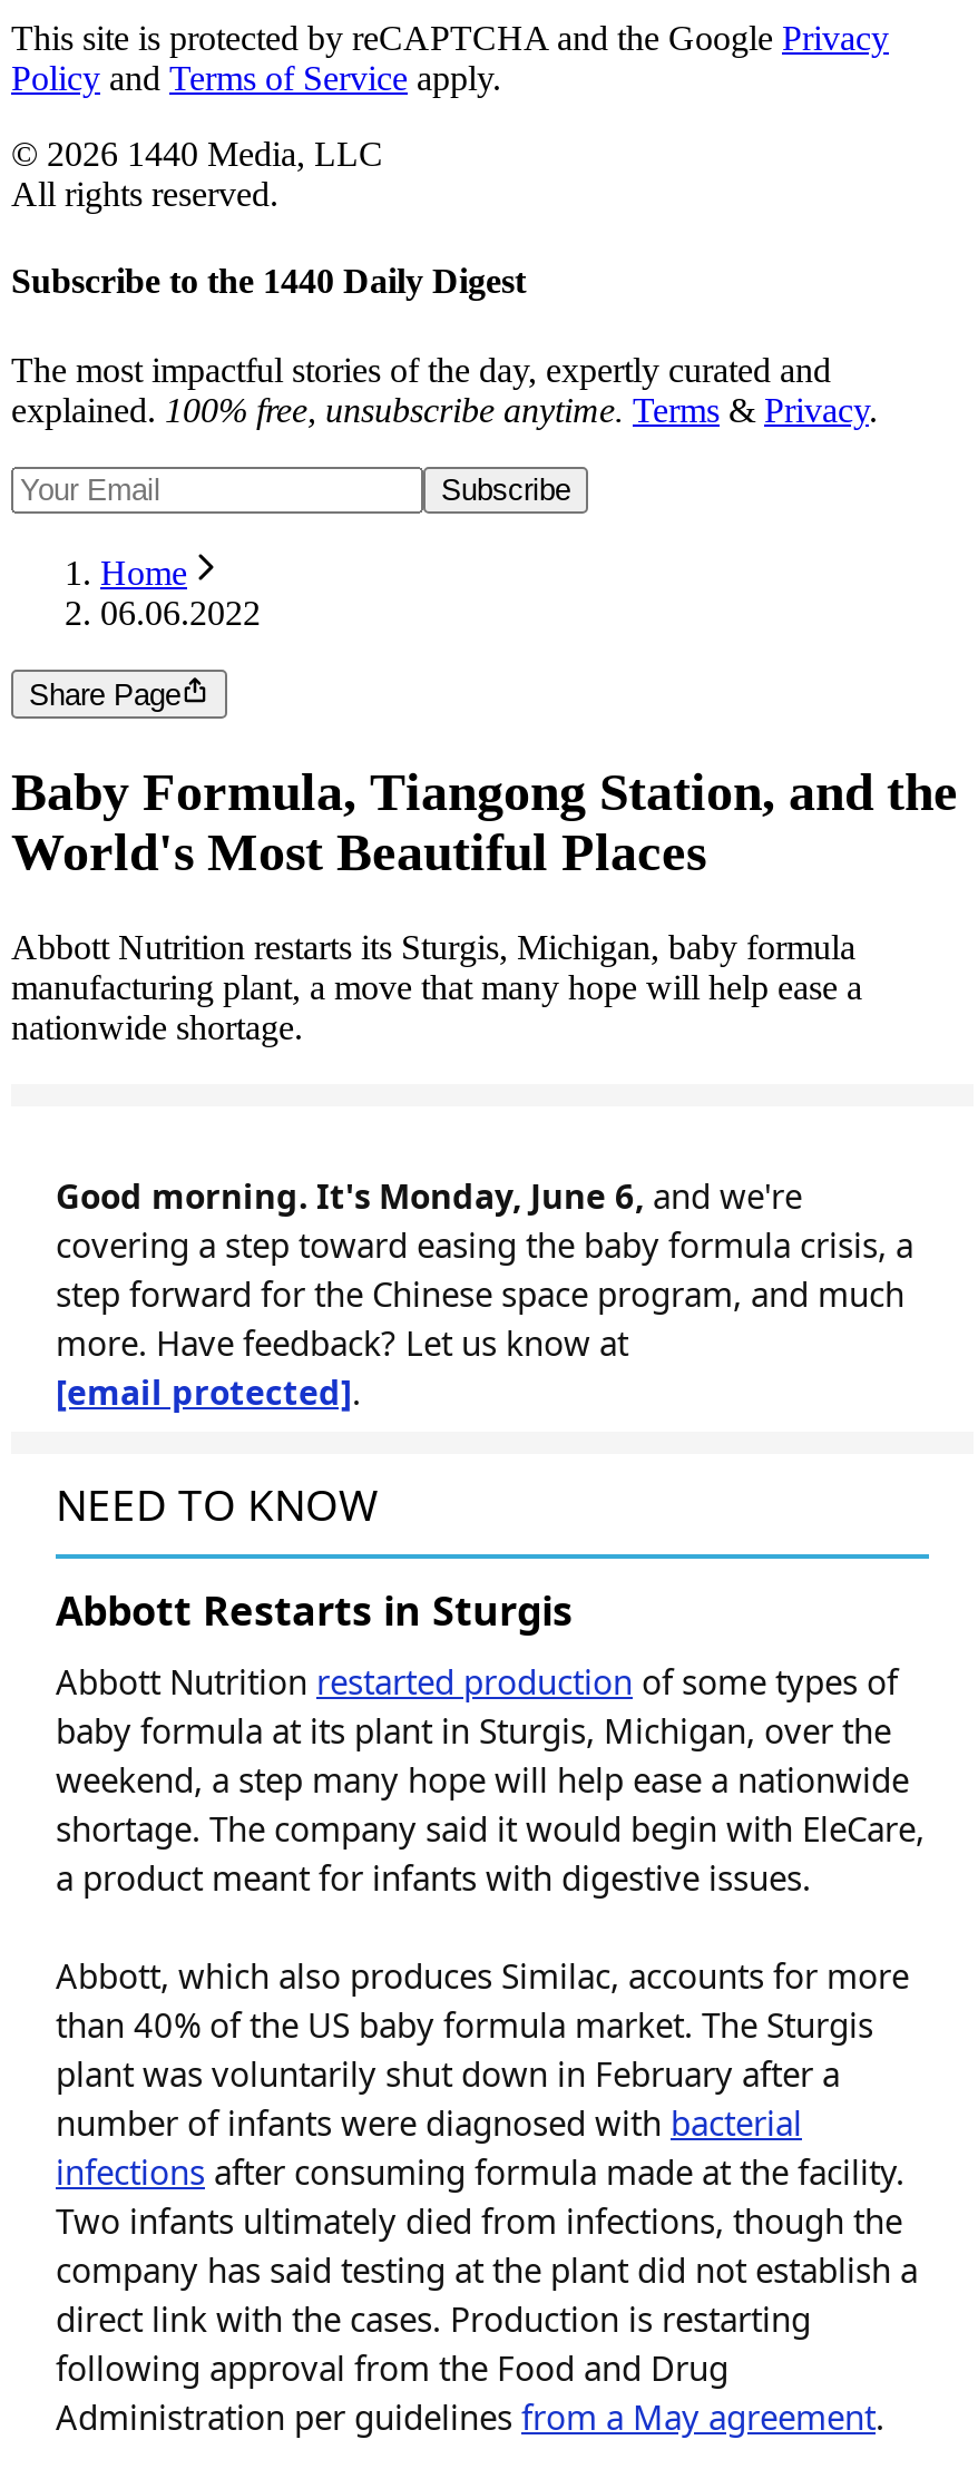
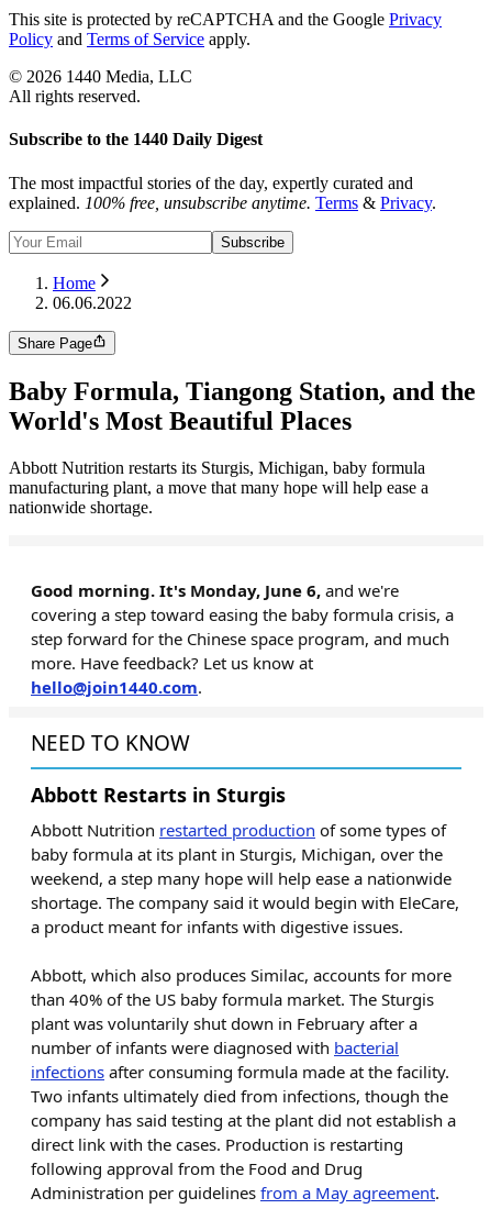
[56,1369,361,1413] [email protected]. -> [31,676,202,698] hello@join1440.com.

